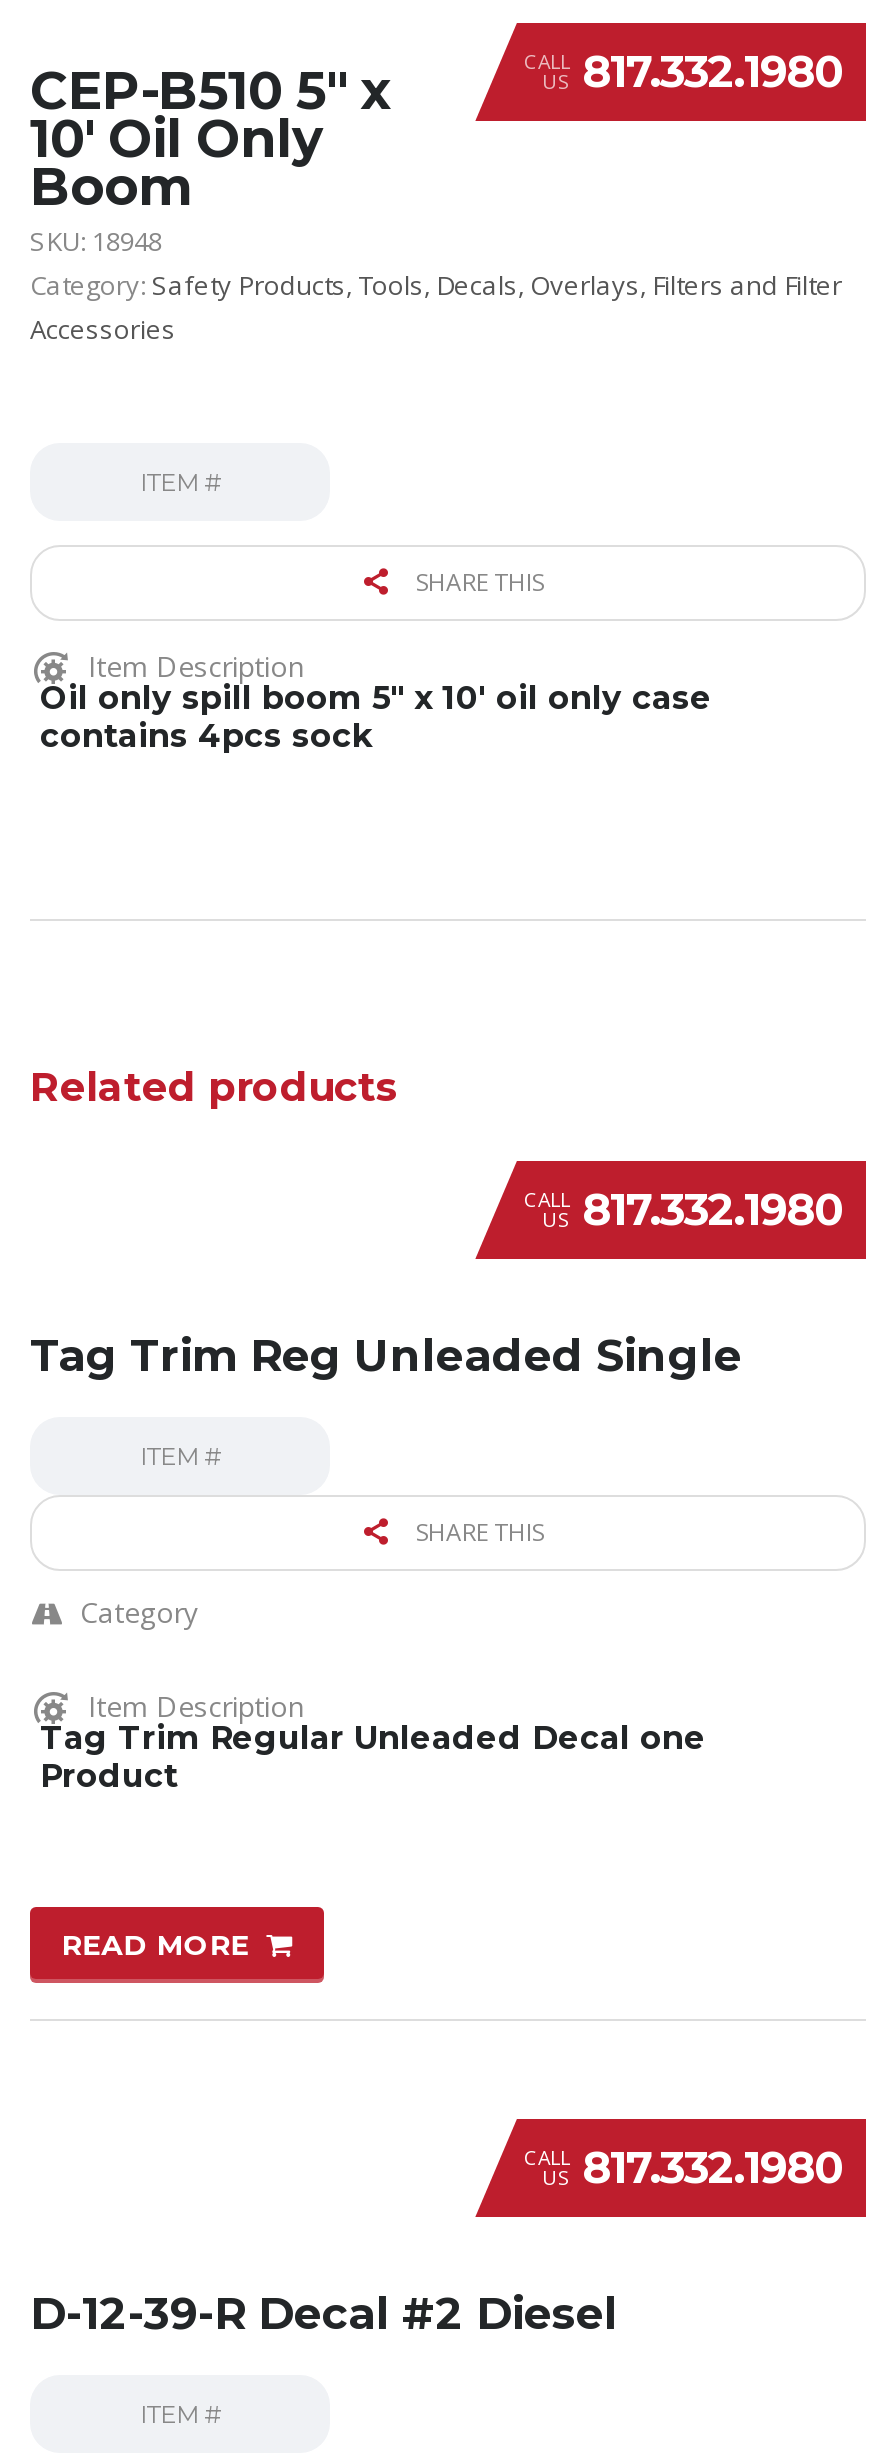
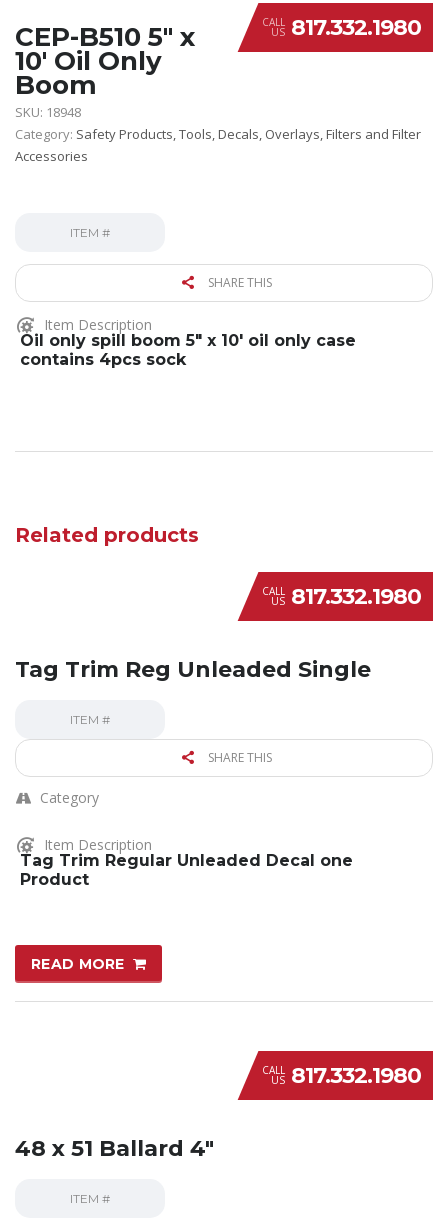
[30,2287,618,2341] D-12-39-R Decal #2 Diesel -> [15,1135,214,1162] 48 x 51 Ballard 4″

